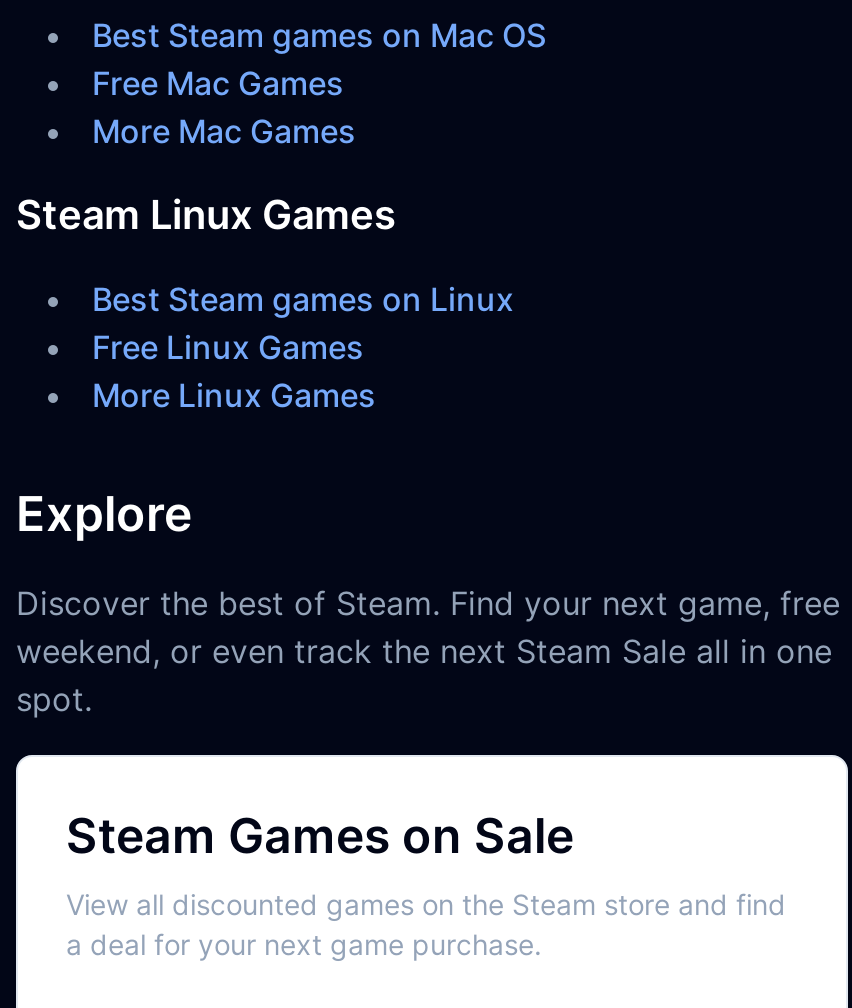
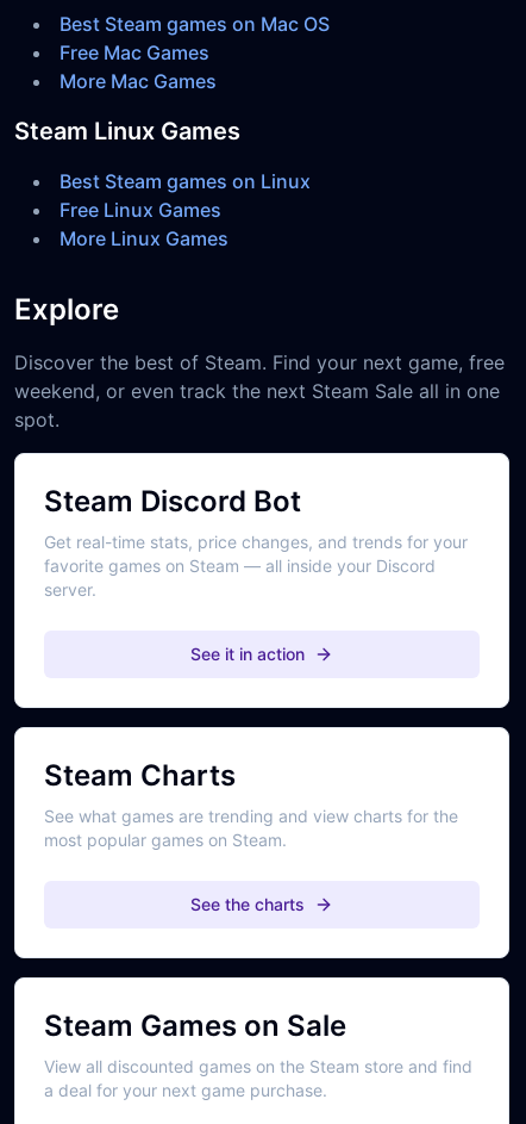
none -> [44,484,468,664] Steam Discord Bot | Get real-time stats, price changes, and trends for your | favorite games on Steam — all inside your Discord | server. | See it in action
none -> [44,758,458,914] Steam Charts | See what games are trending and view charts for the | most popular games on Steam. | See the charts

